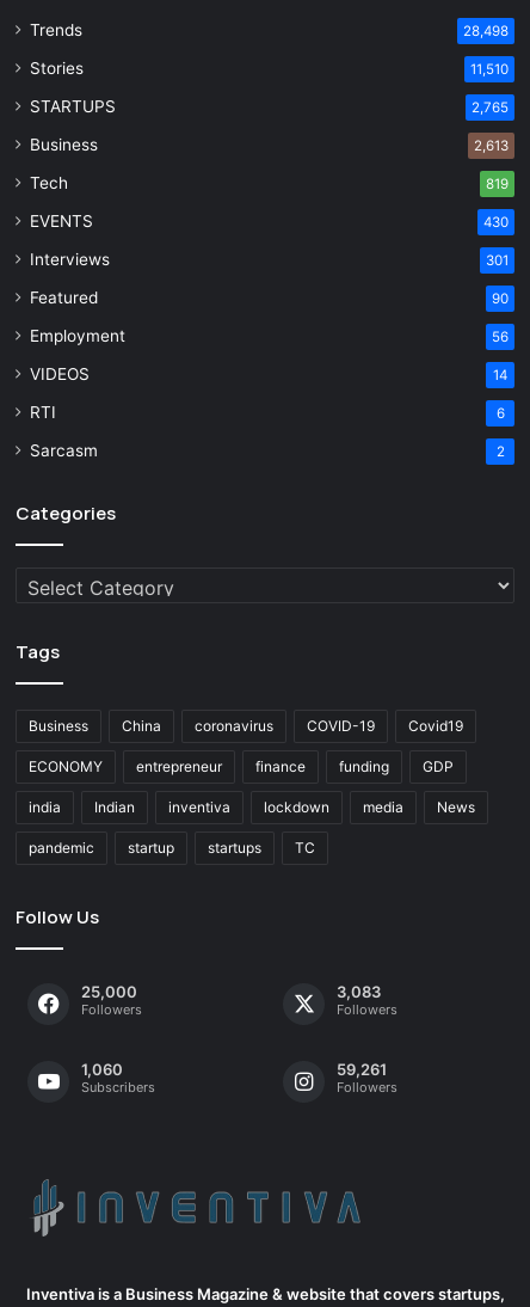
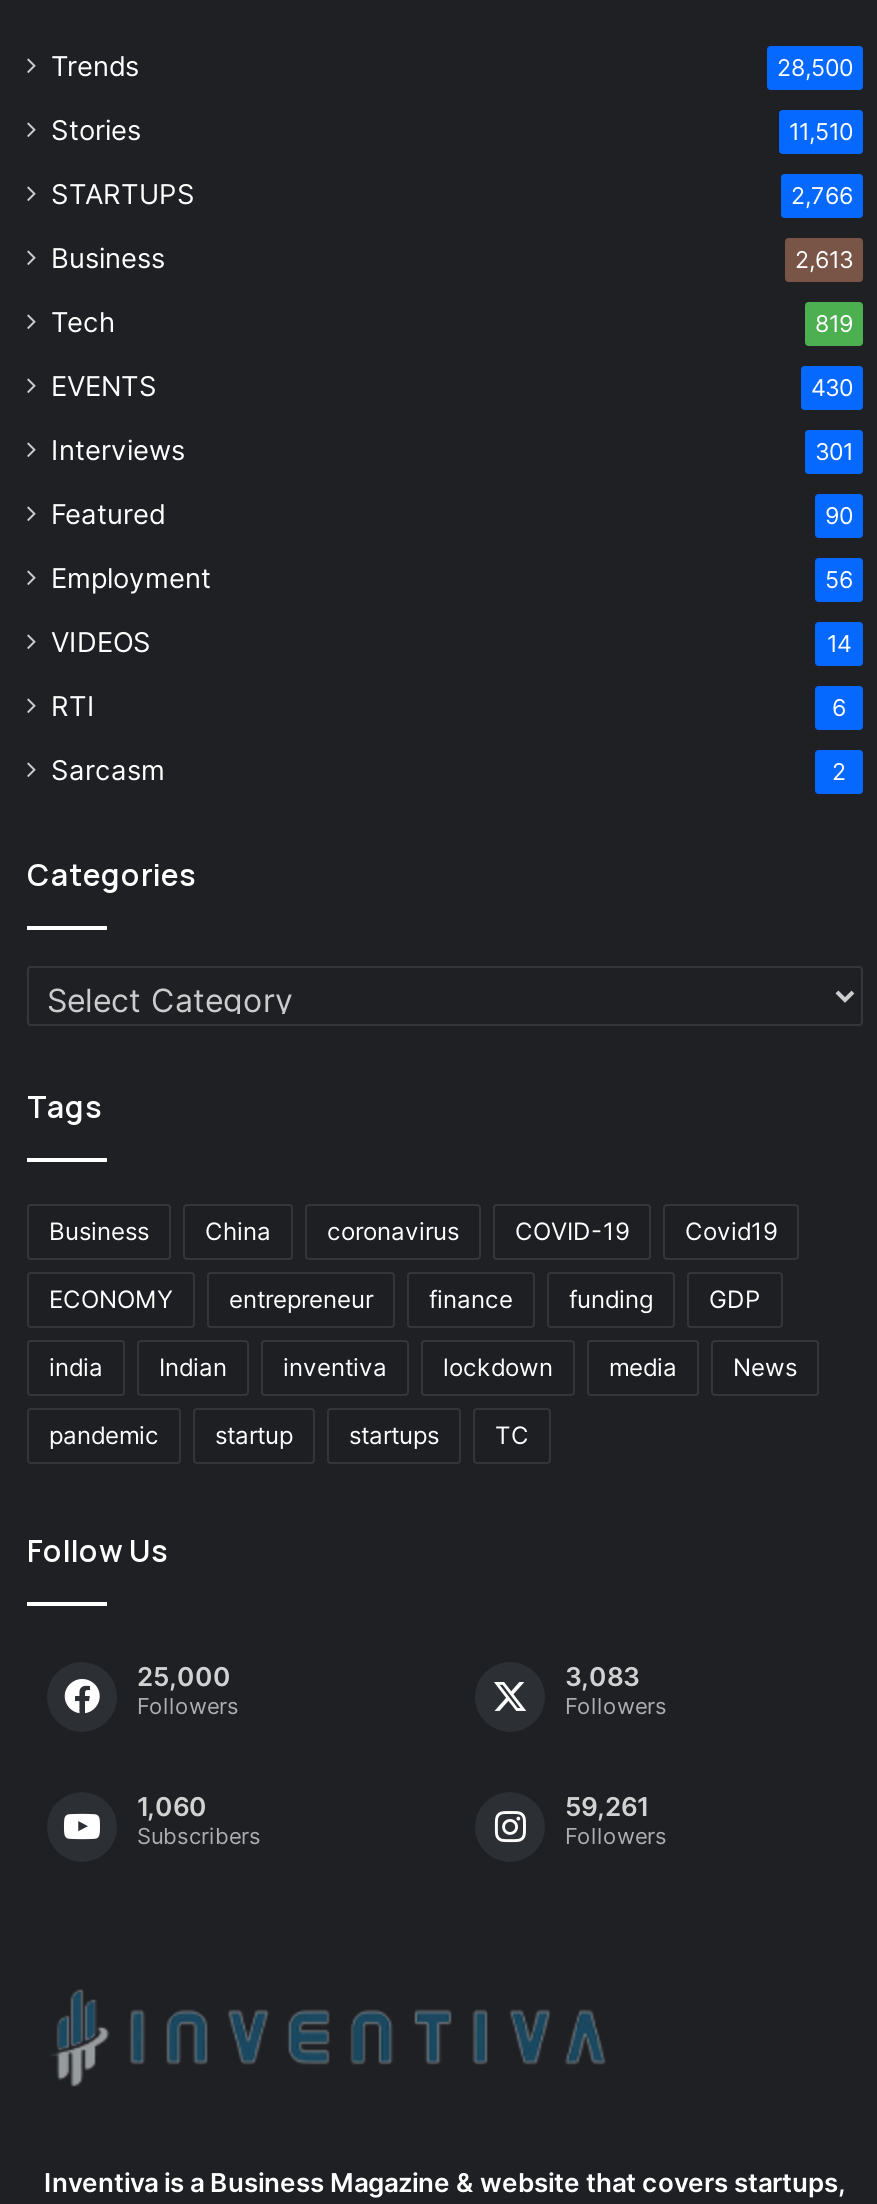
[463,22,509,39] 28,498 -> [777,53,853,81] 28,500
[472,99,509,116] 2,765 -> [791,181,853,209] 2,766

